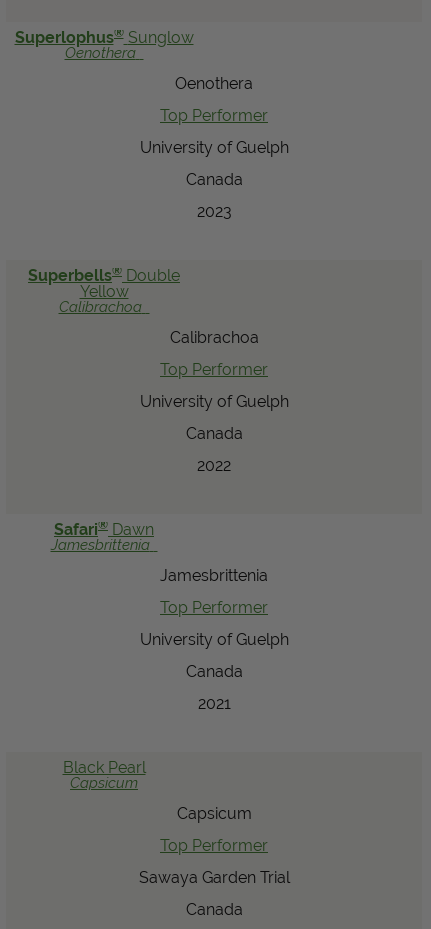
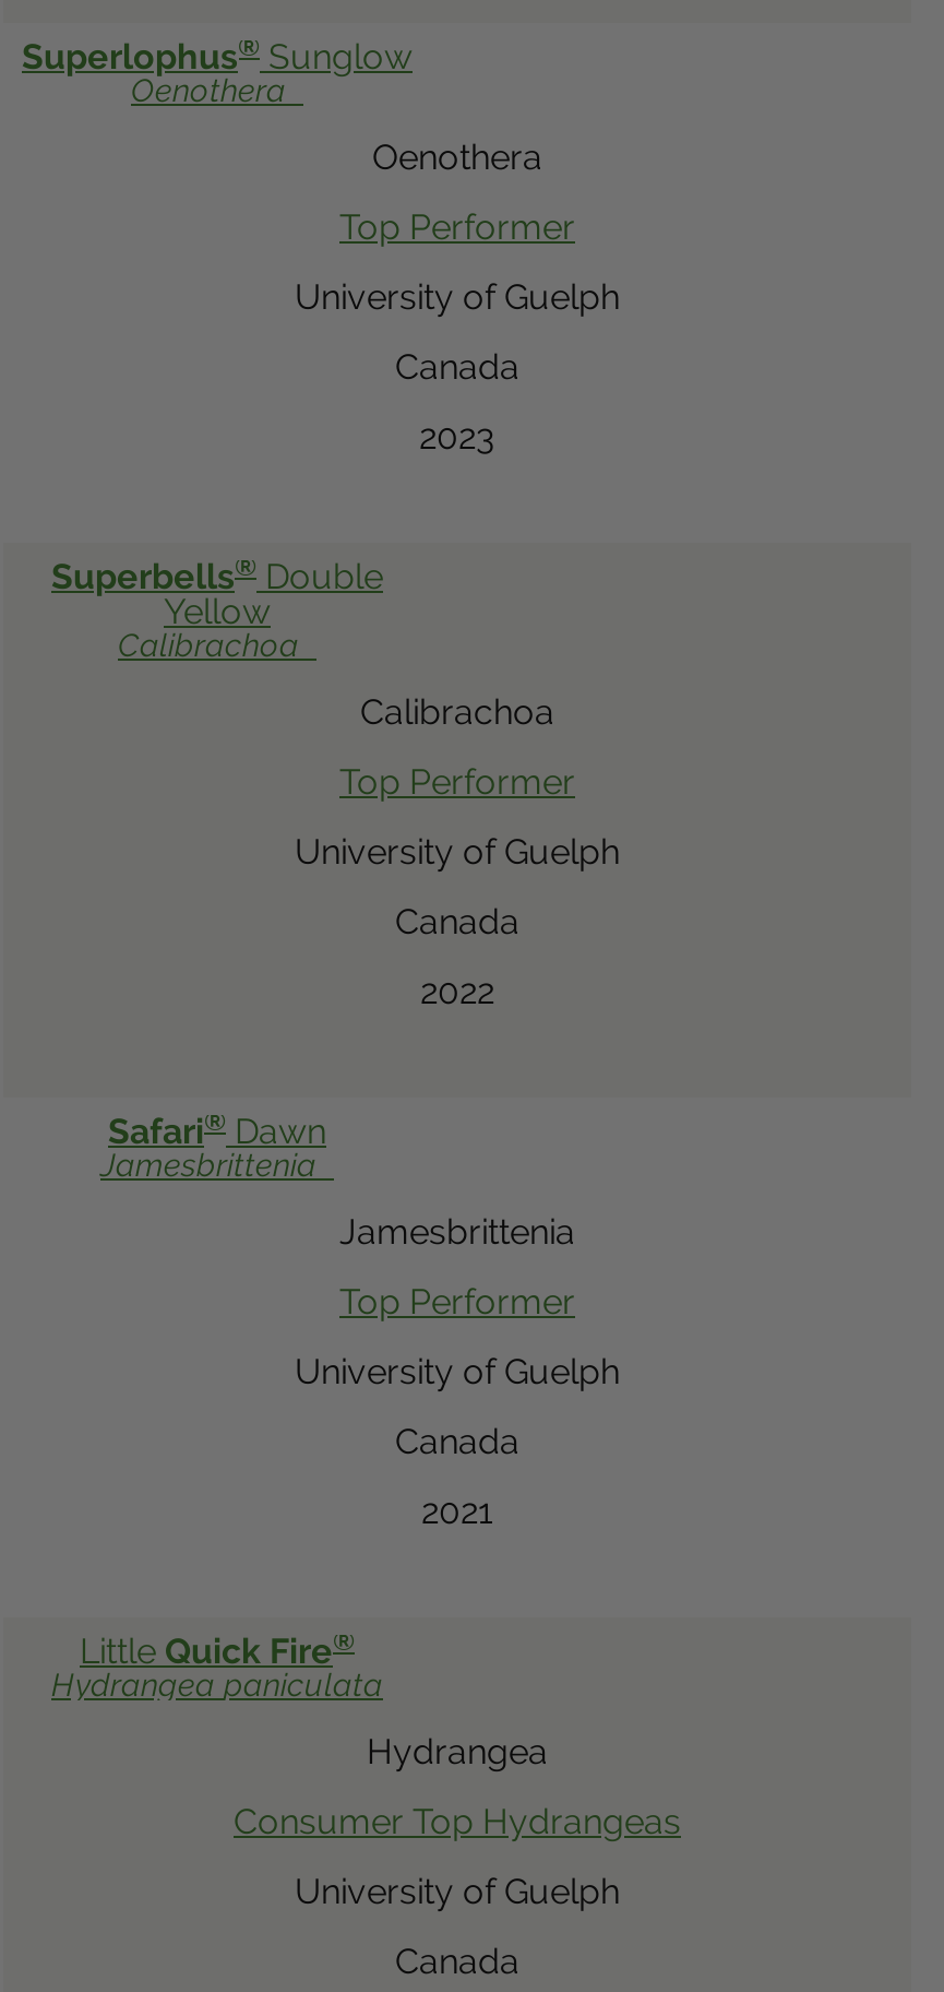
[62,758,145,791] Black Pearl | Capsicum -> [51,1627,383,1703] Little Quick Fire® | Hydrangea paniculata
[176,804,251,823] Capsicum -> [367,1732,548,1773] Hydrangea
[160,836,268,855] Top Performer -> [234,1802,681,1843] Consumer Top Hydrangeas
[138,868,289,887] Sawaya Garden Trial -> [295,1871,620,1913] University of Guelph

